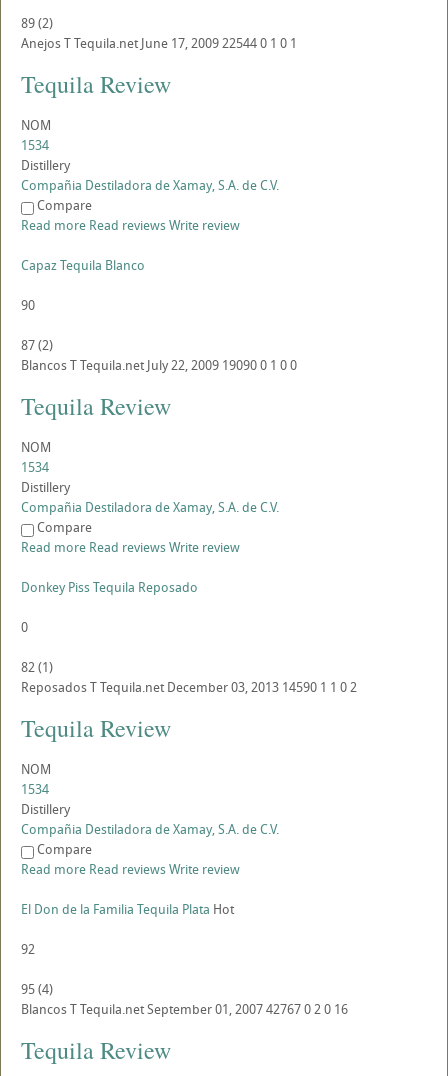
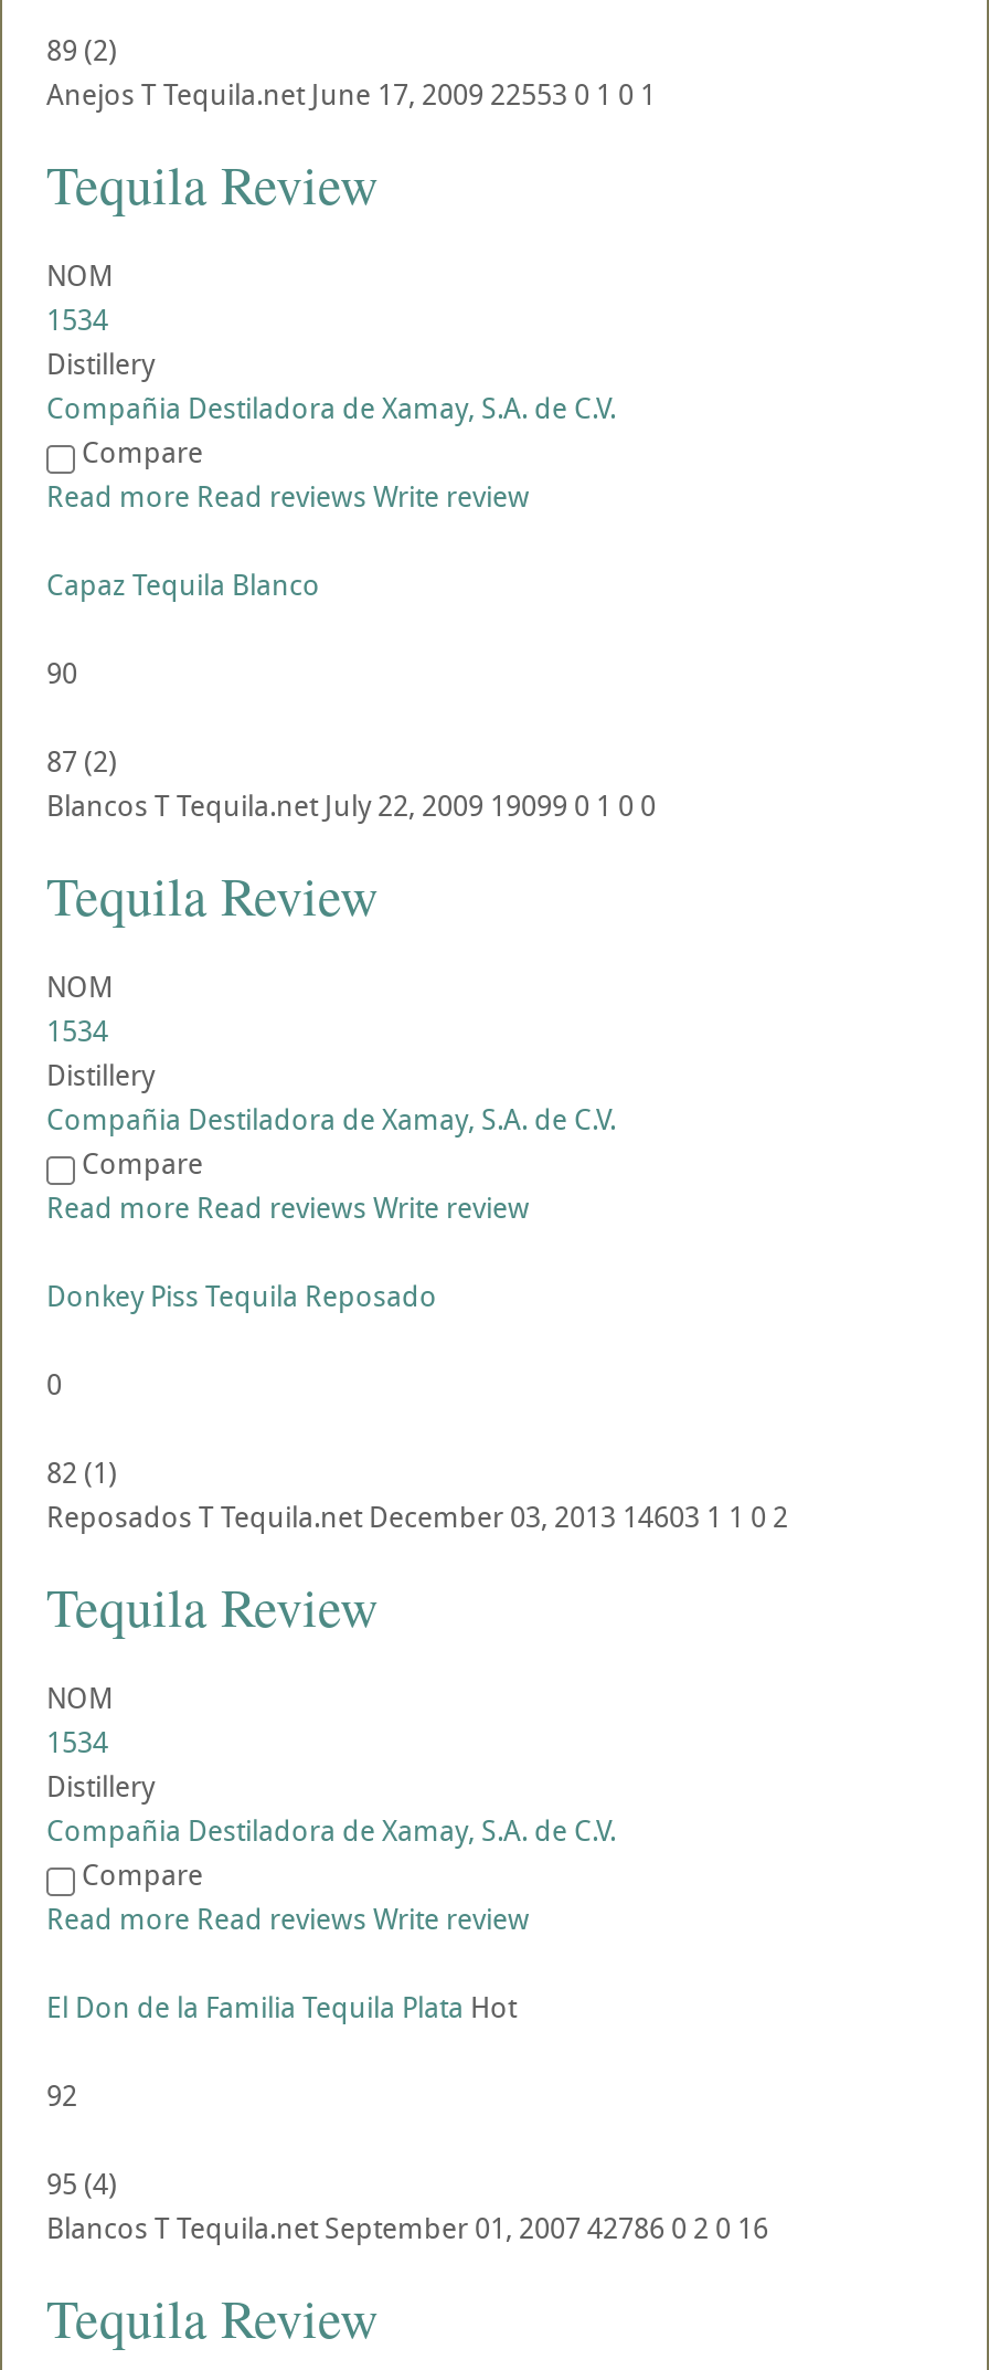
[21,34,297,52] Anejos T Tequila.net June 17, 2009 22544 0 1 0 1 -> [46,74,656,114] Anejos T Tequila.net June 17, 2009 22553 0 1 0 1
[21,356,297,374] Blancos T Tequila.net July 22, 2009 19090 0 1 0 0 -> [46,785,656,825] Blancos T Tequila.net July 22, 2009 19099 0 1 0 0
[21,678,357,696] Reposados T Tequila.net December 03, 2013 14590 1 1 0 2 -> [46,1496,788,1536] Reposados T Tequila.net December 03, 2013 14603 1 1 0 2
[21,1000,348,1018] Blancos T Tequila.net September 01, 2007 42767 0 2 0 16 -> [46,2208,768,2247] Blancos T Tequila.net September 01, 2007 42786 0 2 0 16

